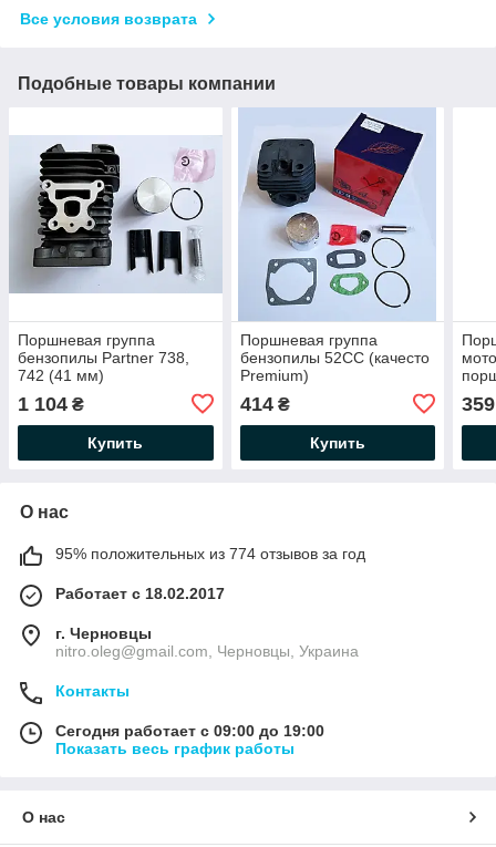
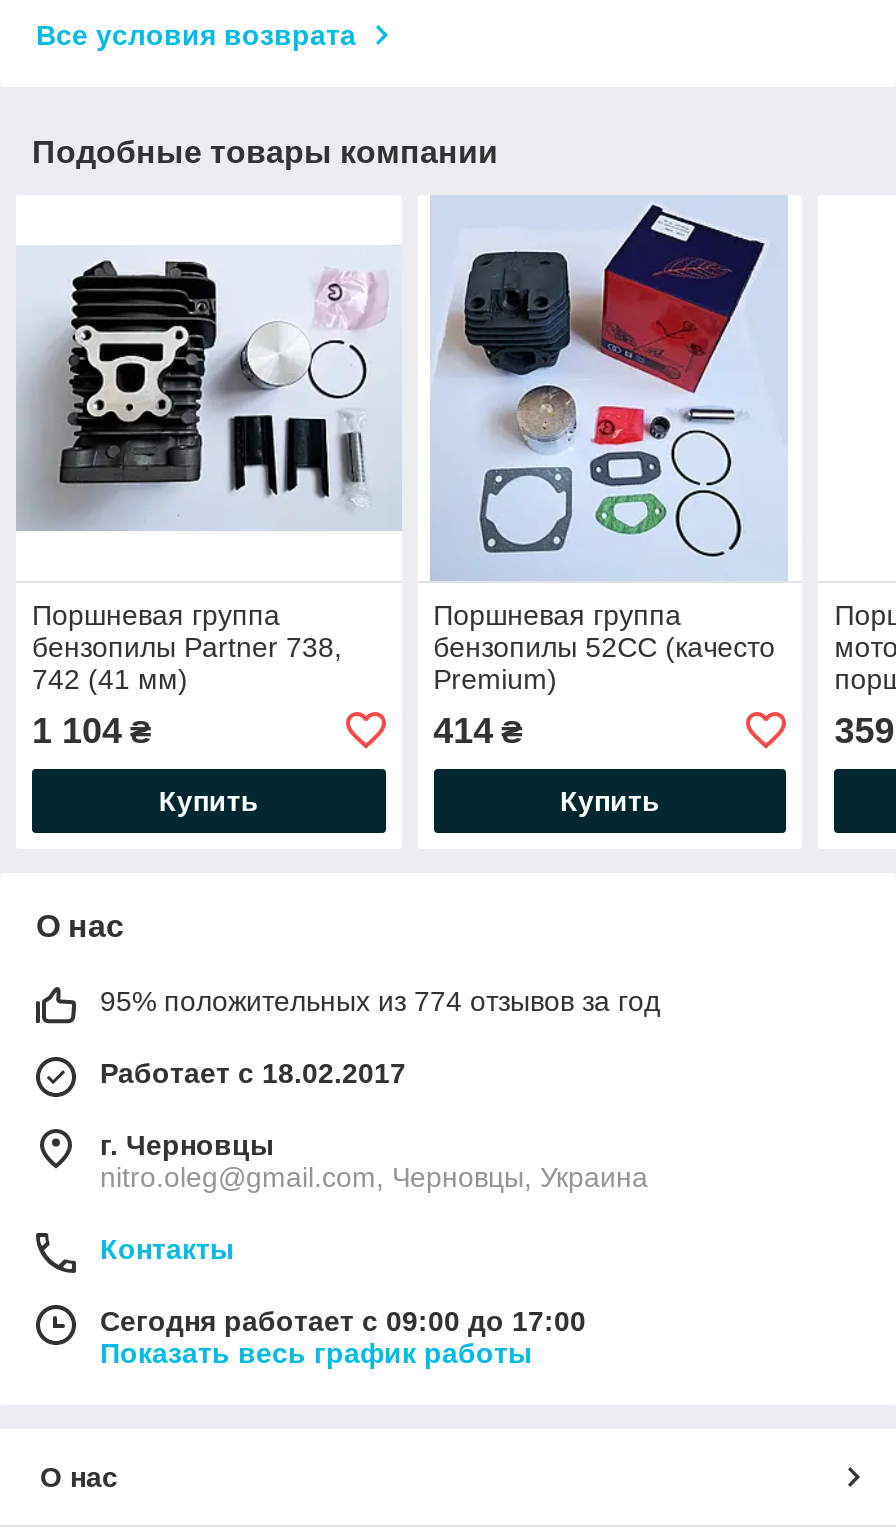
[55,722,324,739] Сегодня работает с 09:00 до 19:00 -> [100,1305,586,1337] Сегодня работает с 09:00 до 17:00

